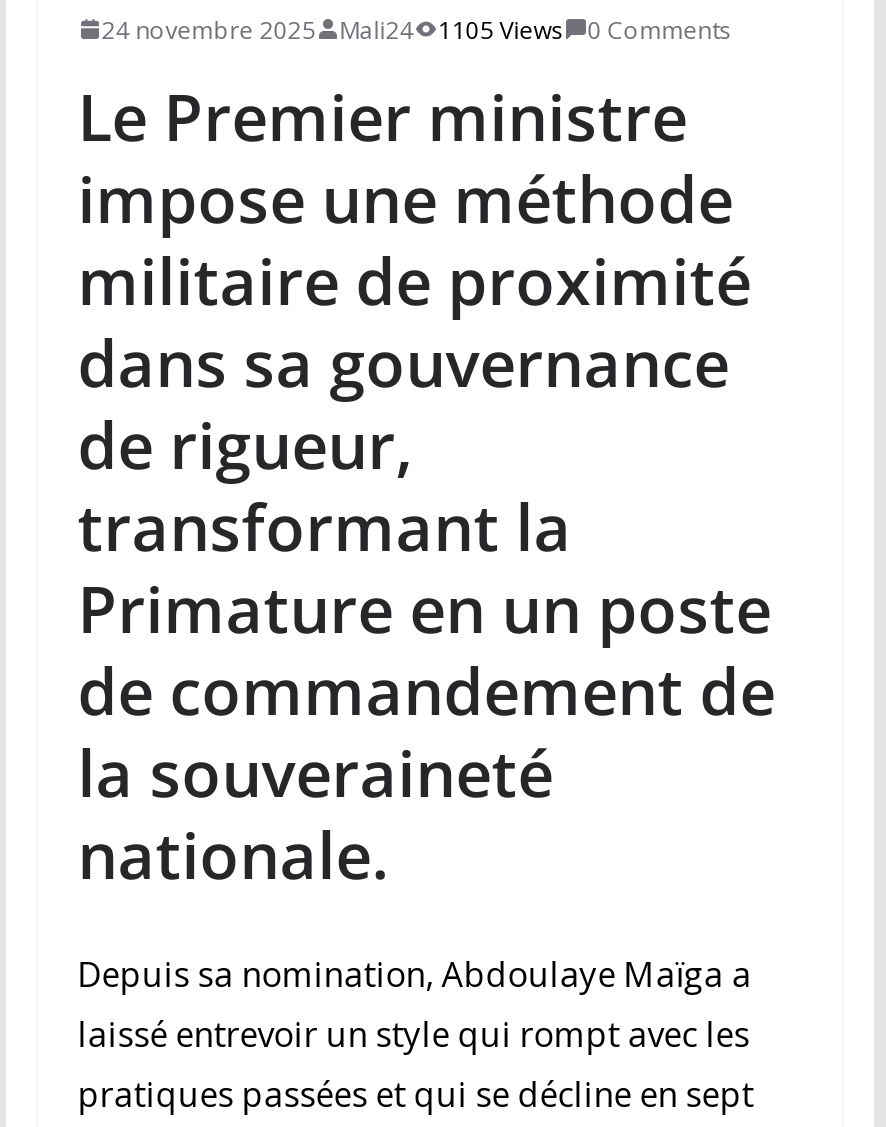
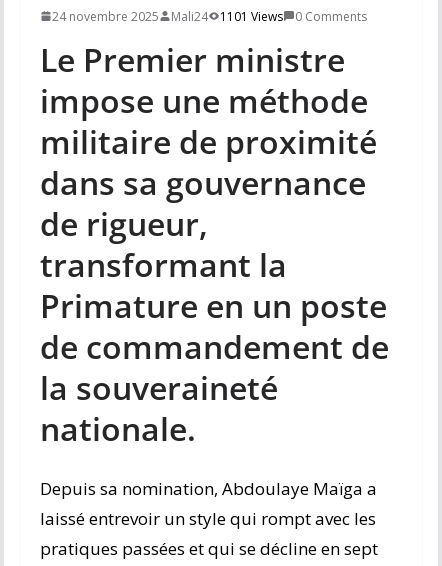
[101,13,731,47] 24 novembre 2025 Mali24 1105 Views 0 Comments -> [52,8,367,25] 24 novembre 2025 Mali24 1101 Views 0 Comments

